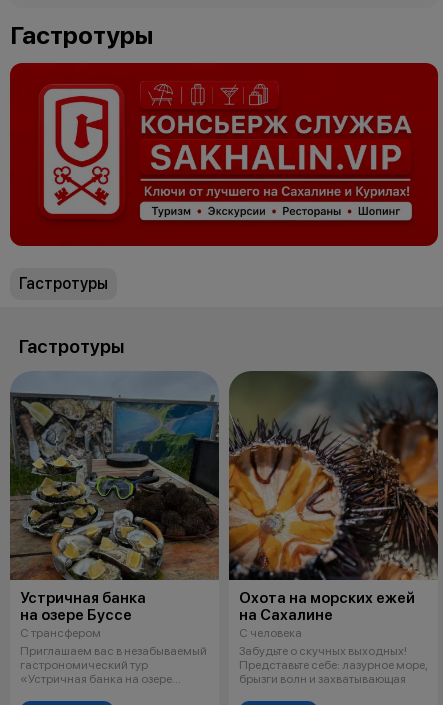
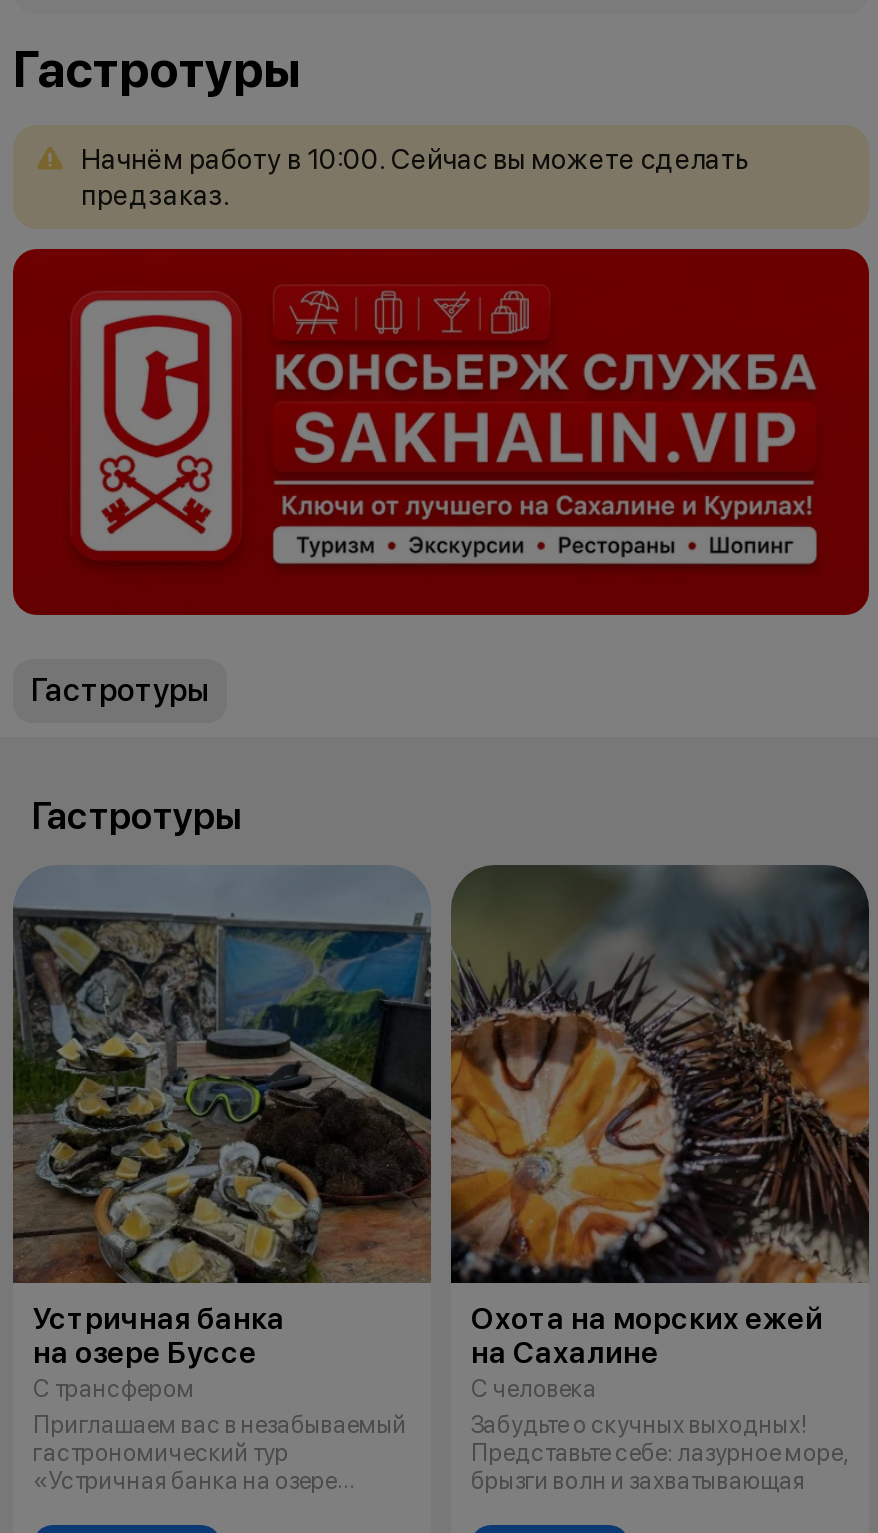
none -> [81,143,749,211] Начнём работу в 10:00. Сейчас вы можете сделать | предзаказ.

